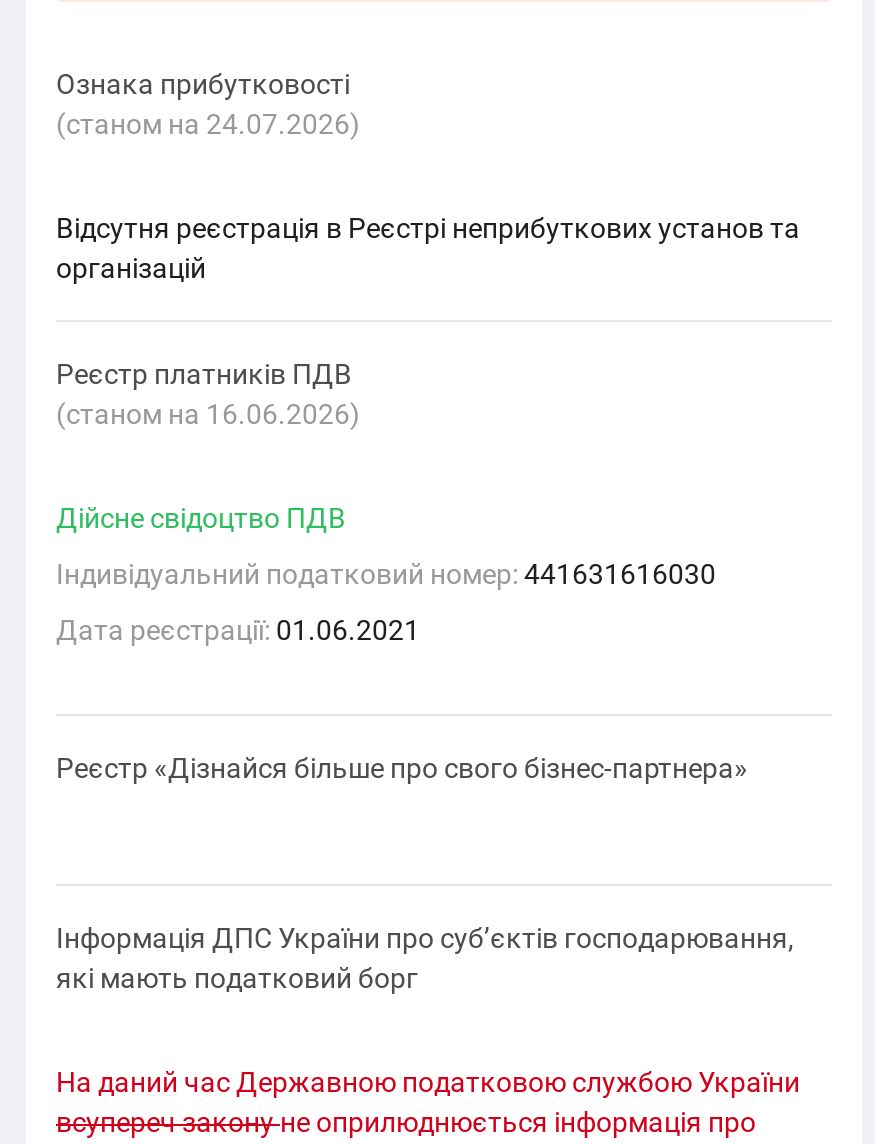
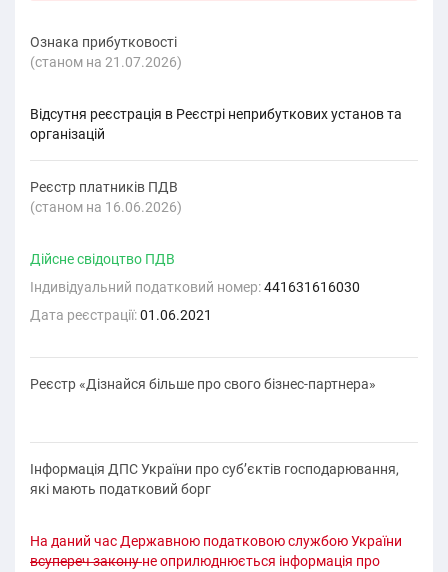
[56,108,360,140] (cтаном на 24.07.2026) -> [30,54,182,70] (cтаном на 21.07.2026)

